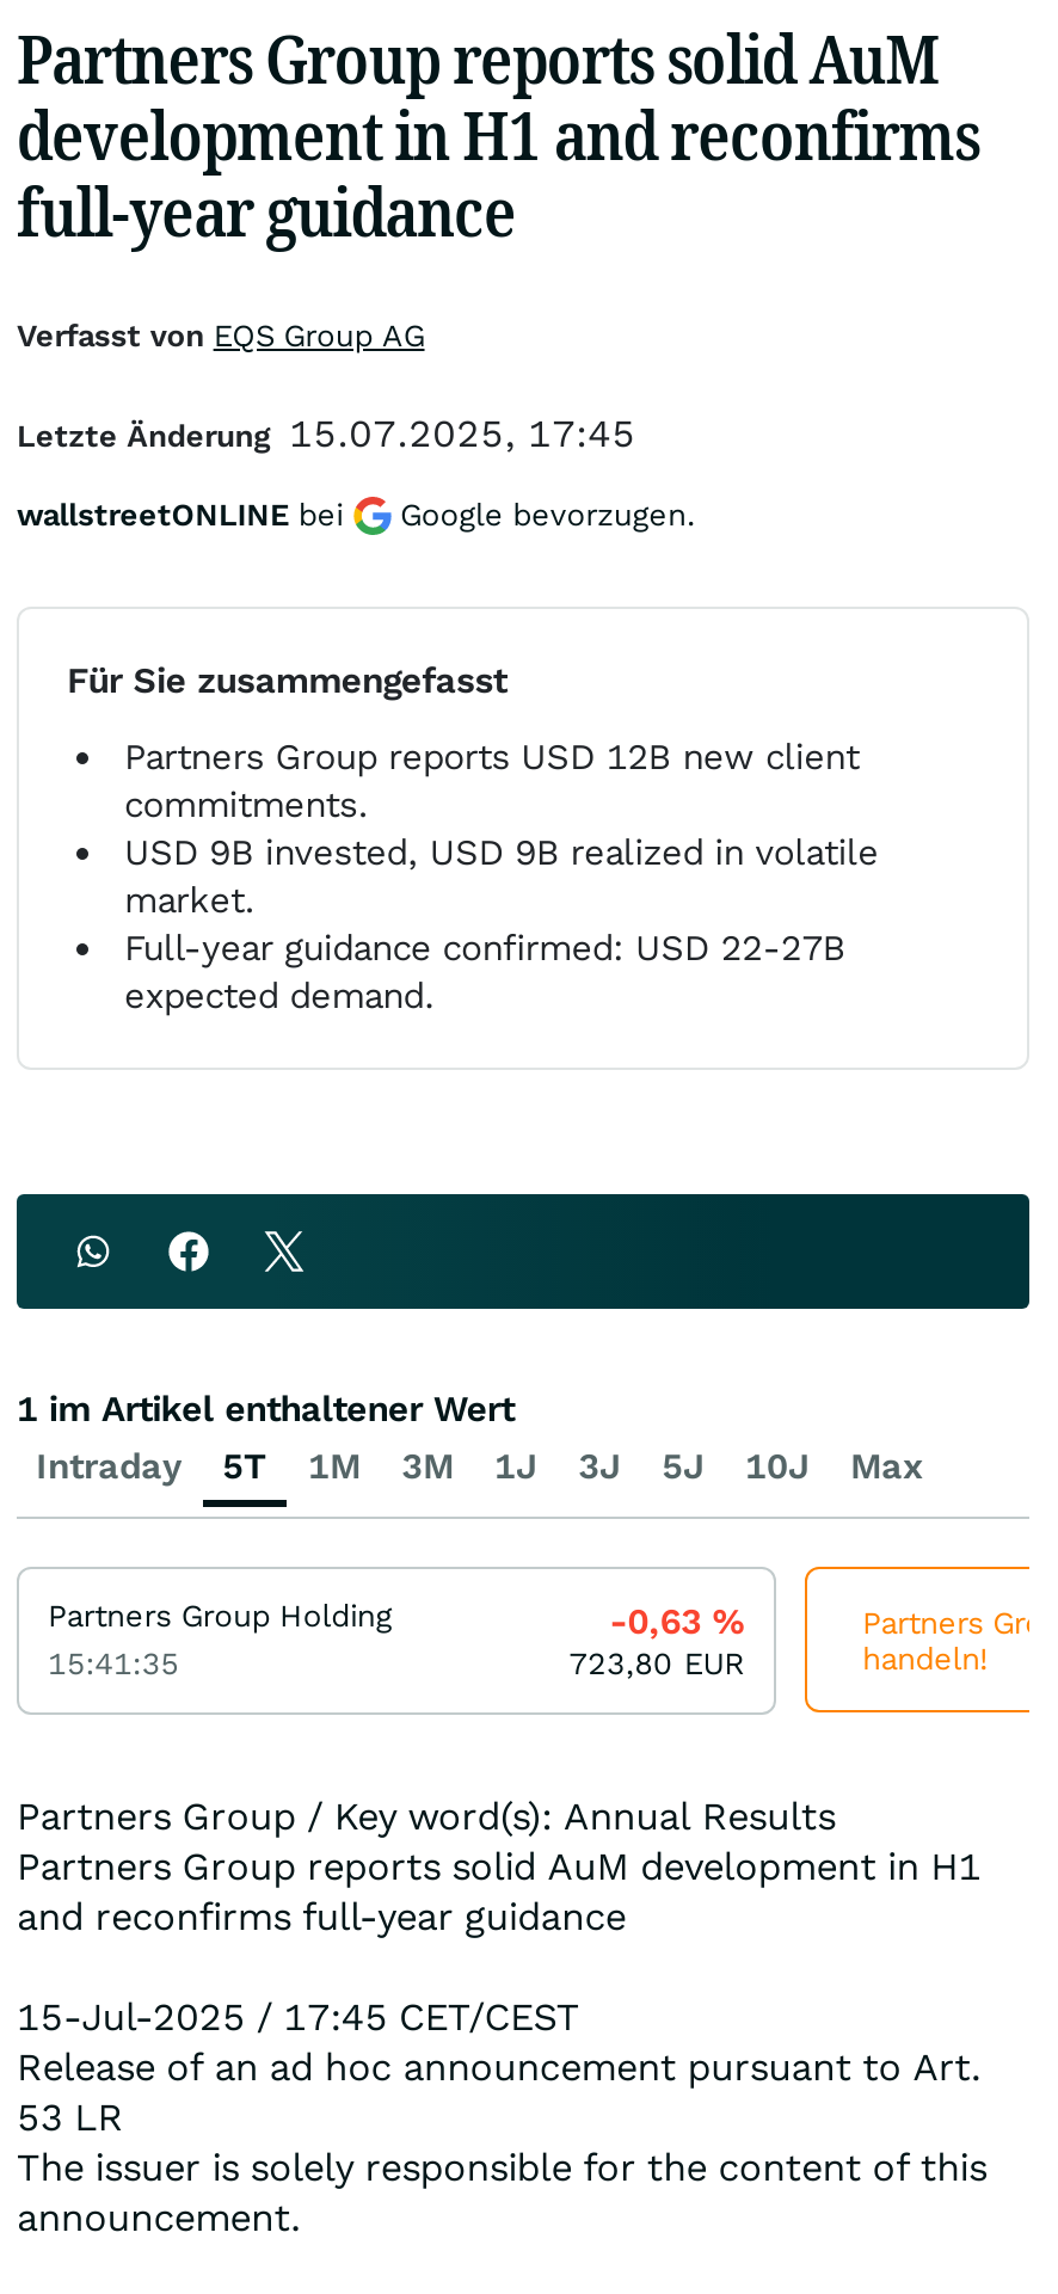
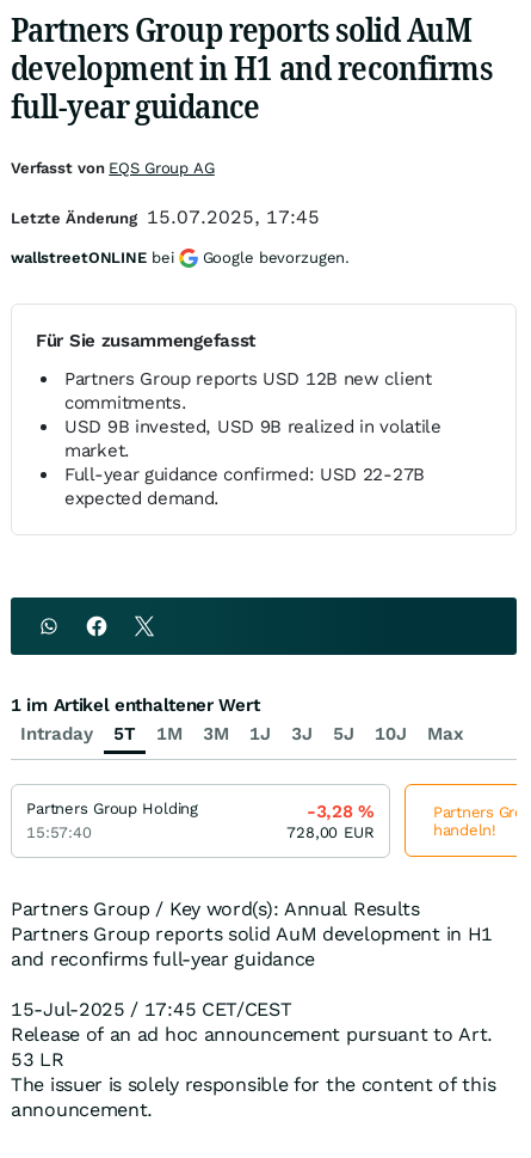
[609,1600,745,1643] -0,63% -> [307,801,375,822] -3,28%
[48,1646,179,1681] 15:41:35 -> [26,823,92,841] 15:57:40
[569,1646,745,1681] 723,80 EUR -> [287,823,375,841] 728,00 EUR

